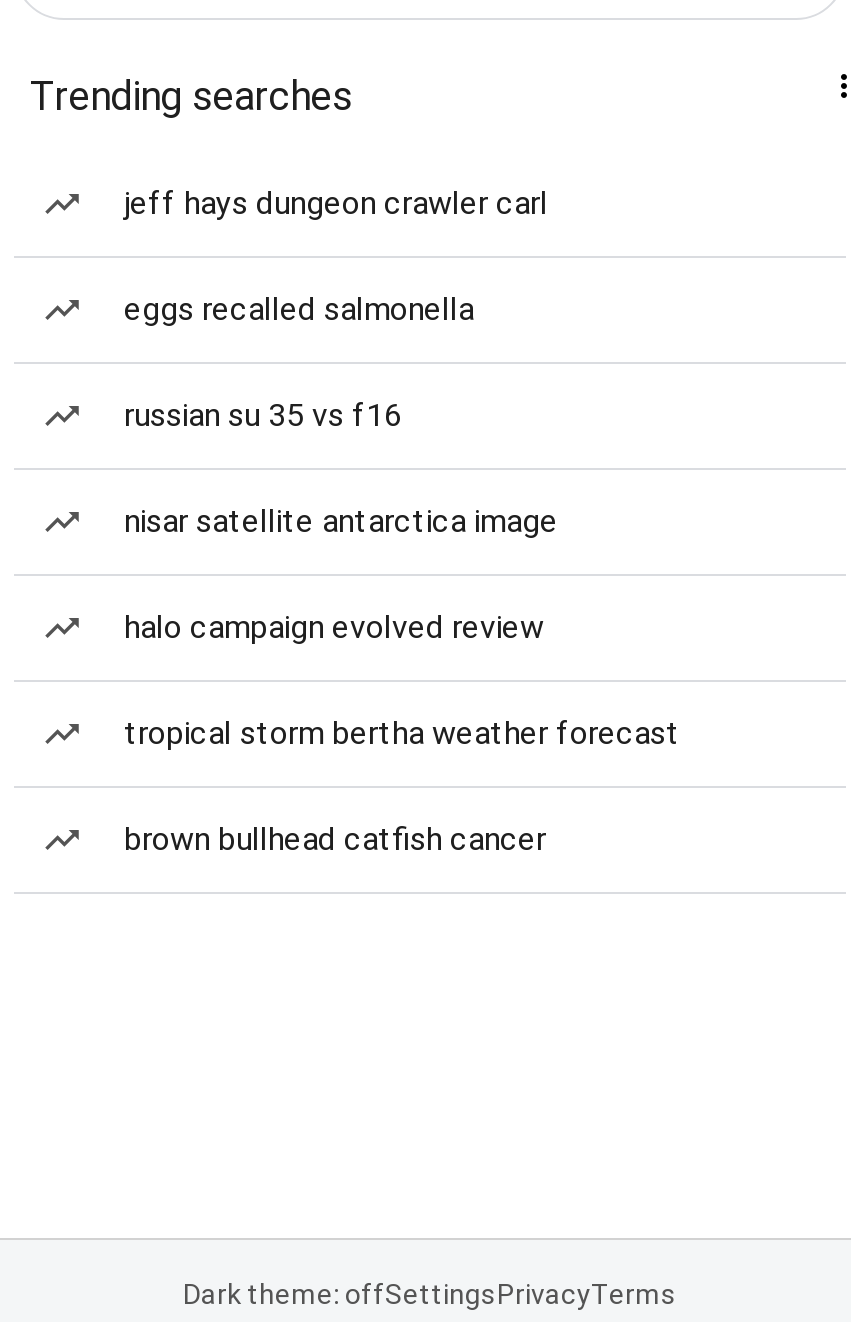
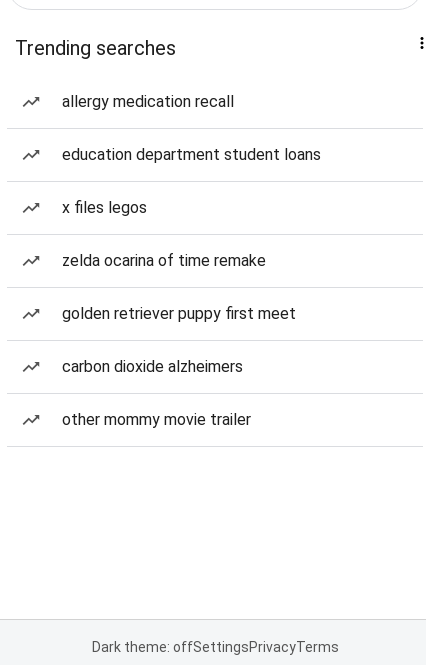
[124,184,548,222] jeff hays dungeon crawler carl -> [62,92,234,111] allergy medication recall
[124,290,474,328] eggs recalled salmonella -> [62,145,321,164] education department student loans
[124,396,402,434] russian su 35 vs f16 -> [62,198,147,217] x files legos
[124,502,558,540] nisar satellite antarctica image -> [62,251,266,270] zelda ocarina of time remake
[124,608,544,646] halo campaign evolved review -> [62,304,296,323] golden retriever puppy first meet
[124,714,680,752] tropical storm bertha weather forecast -> [62,357,243,376] carbon dioxide alzheimers
[124,820,546,858] brown bullhead catfish cancer -> [62,410,251,429] other mommy movie trailer

